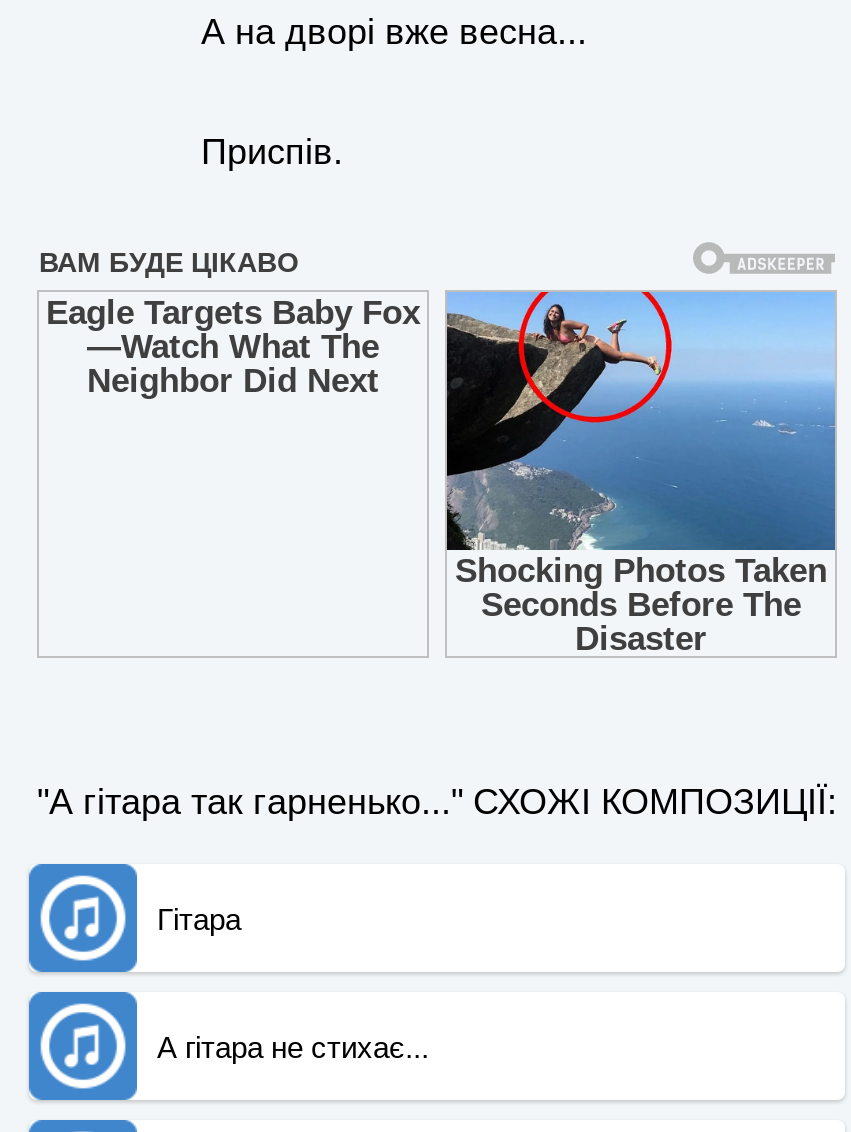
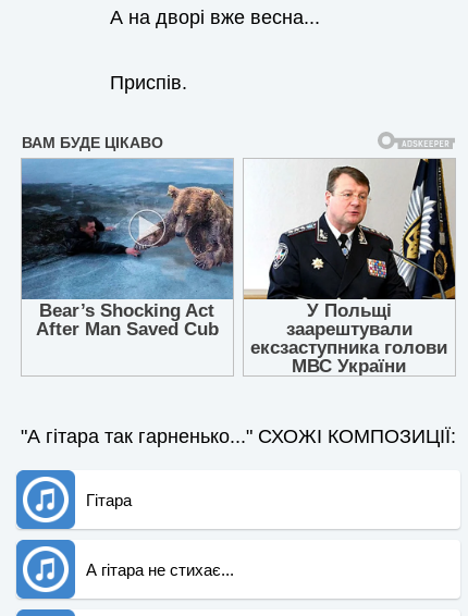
[39,292,427,616] [image] -> [21,158,234,336] [image]
[445,290,837,690] [image] -> [243,158,456,377] [image]

